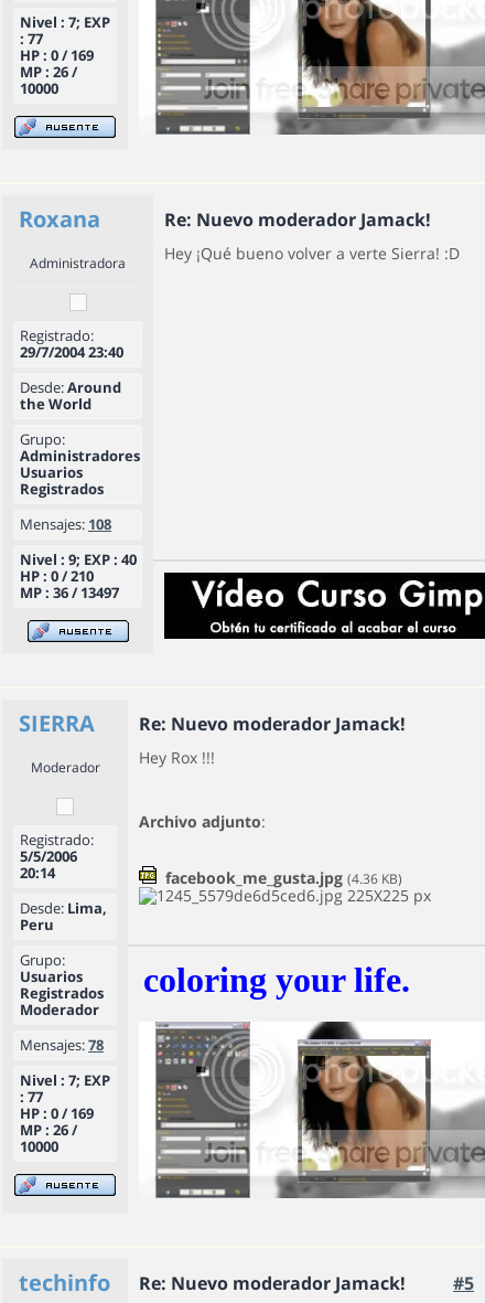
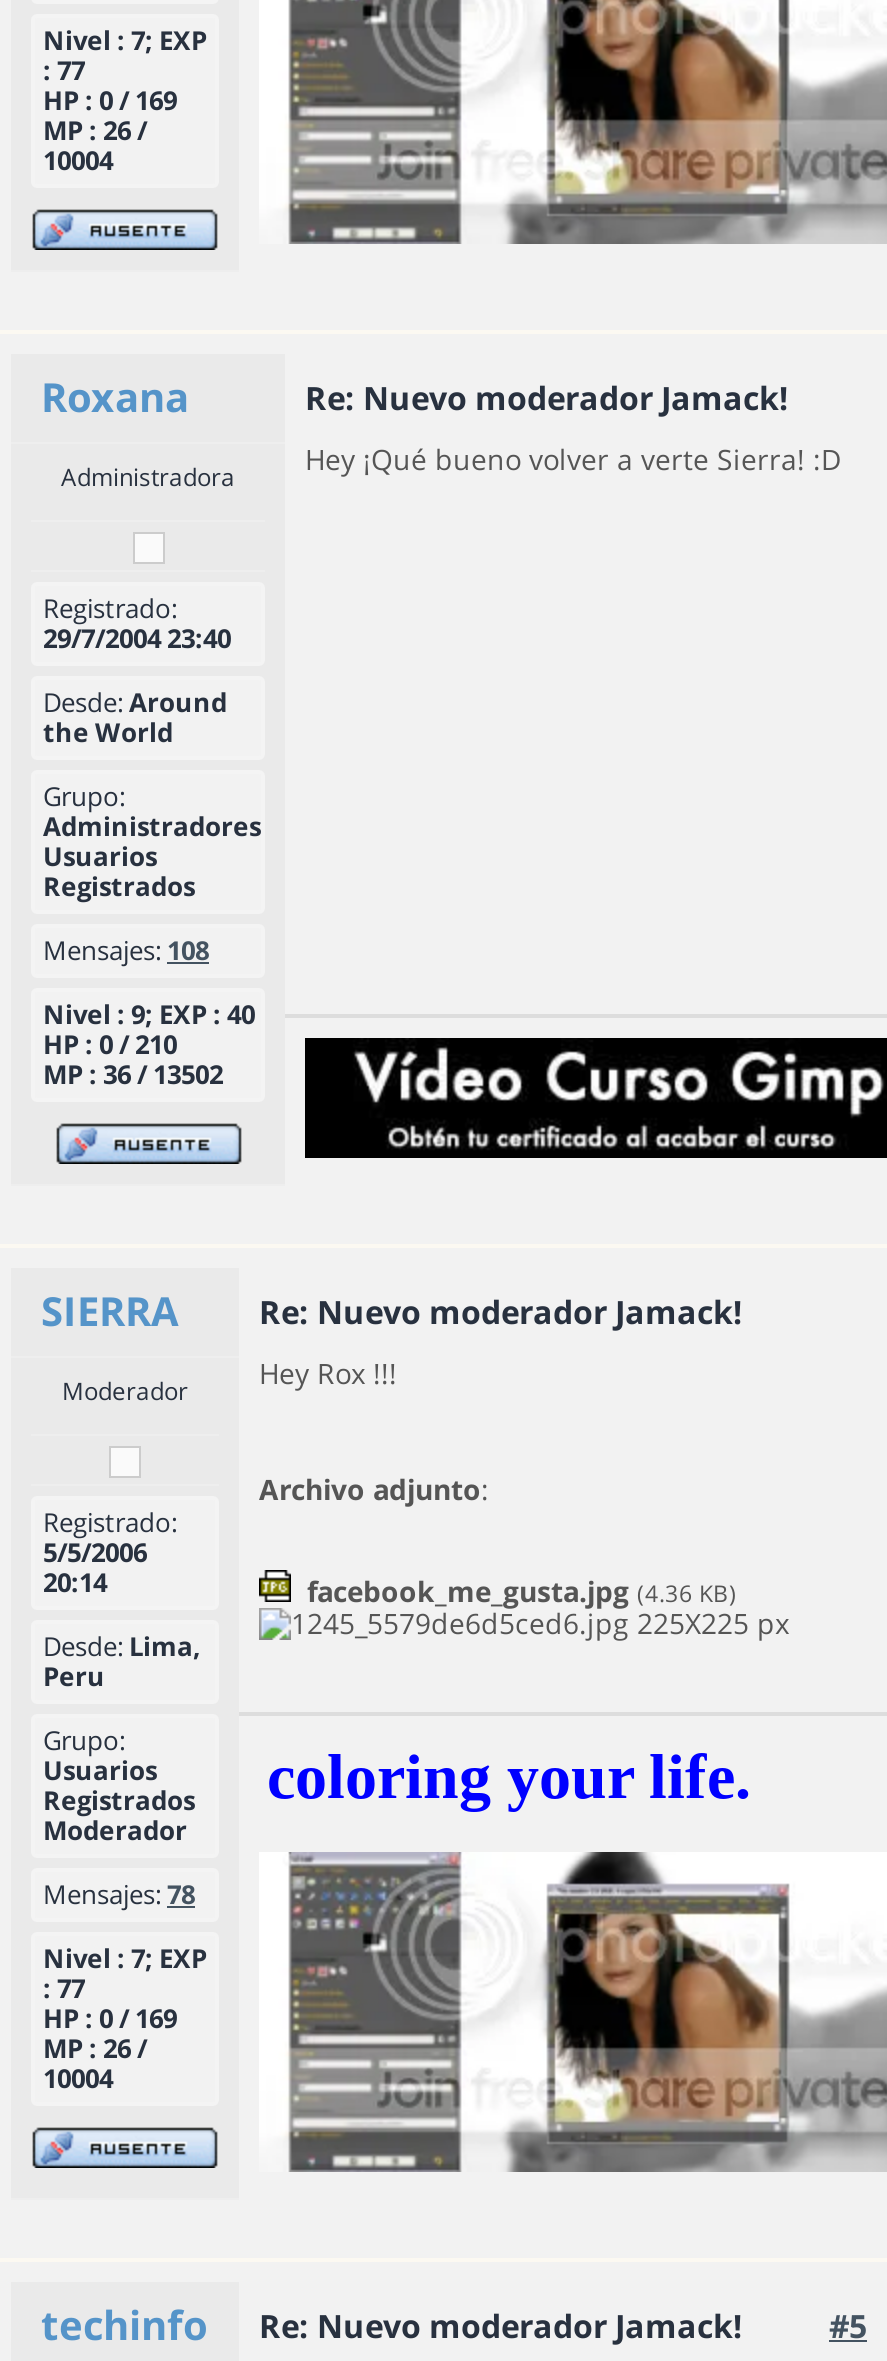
[20,78,58,98] 10000 -> [43,142,113,178] 10004
[20,583,119,602] MP : 36 / 13497 -> [43,1056,223,1092] MP : 36 / 13502
[20,1136,58,1156] 10000 -> [43,2060,113,2096] 10004

